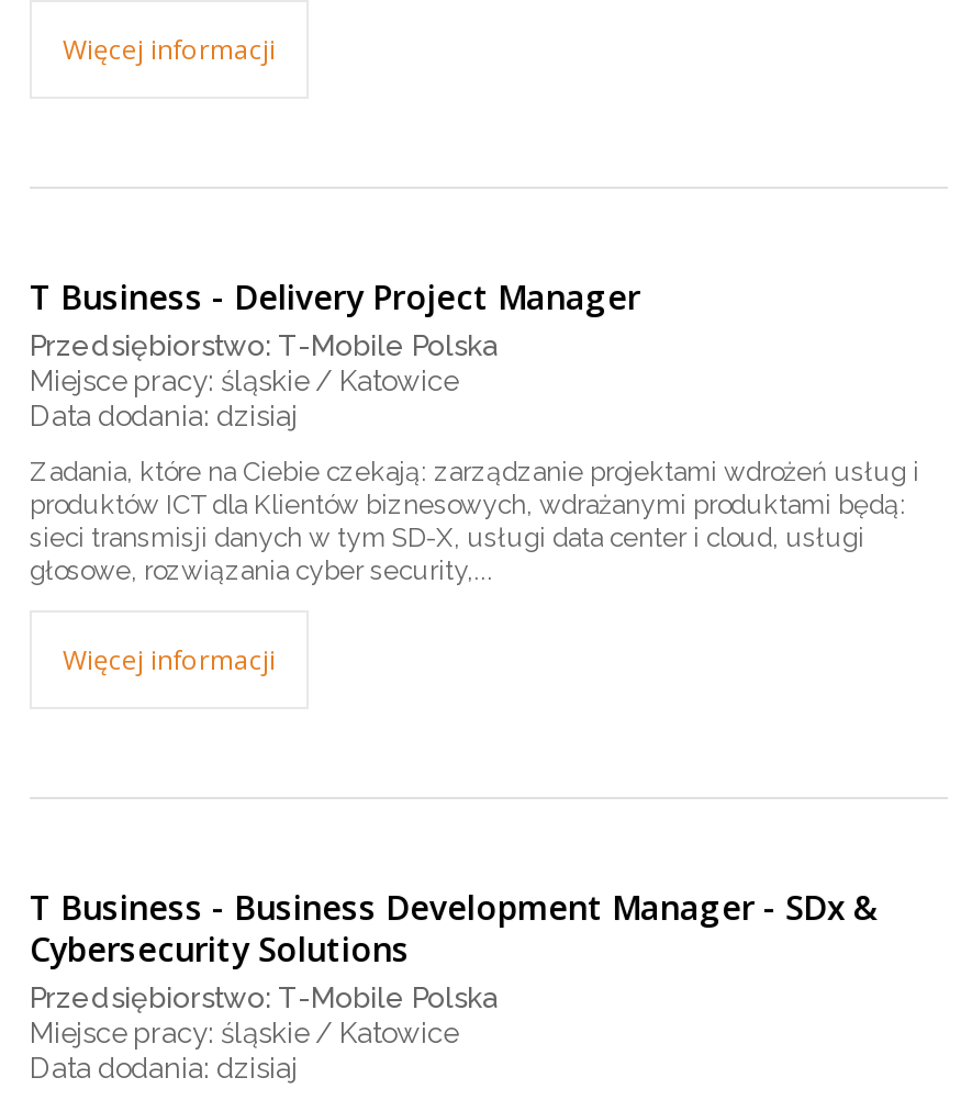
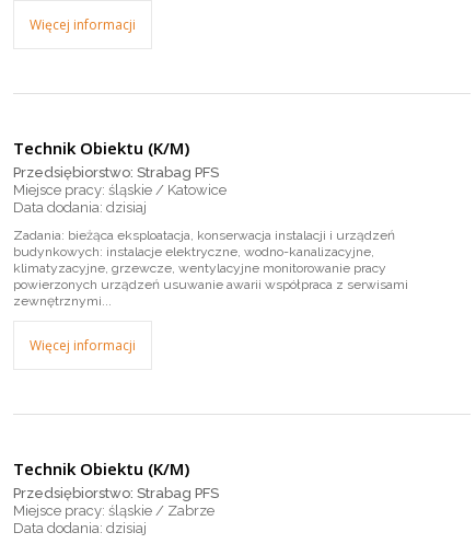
[30,274,640,362] T Business - Delivery Project Manager | Przedsiębiorstwo: T-Mobile Polska -> [13,137,219,181] Technik Obiektu (K/M) | Przedsiębiorstwo: Strabag PFS
[30,457,919,586] Zadania, które na Ciebie czekają: zarządzanie projektami wdrożeń usług i | produktów ICT dla Klientów biznesowych, wdrażanymi produktami będą: | sieci transmisji danych w tym SD-X, usługi data center i cloud, usługi | głosowe, rozwiązania cyber security,... -> [13,228,408,309] Zadania: bieżąca eksploatacja, konserwacja instalacji i urządzeń | budynkowych: instalacje elektryczne, wodno-kanalizacyjne, | klimatyzacyjne, grzewcze, wentylacyjne monitorowanie pracy | powierzonych urządzeń usuwanie awarii współpraca z serwisami | zewnętrznymi...
[30,885,878,1050] T Business - Business Development Manager - SDx & | Cybersecurity Solutions | Przedsiębiorstwo: T-Mobile Polska | Miejsce pracy: śląskie / Katowice -> [13,458,219,519] Technik Obiektu (K/M) | Przedsiębiorstwo: Strabag PFS | Miejsce pracy: śląskie / Zabrze

